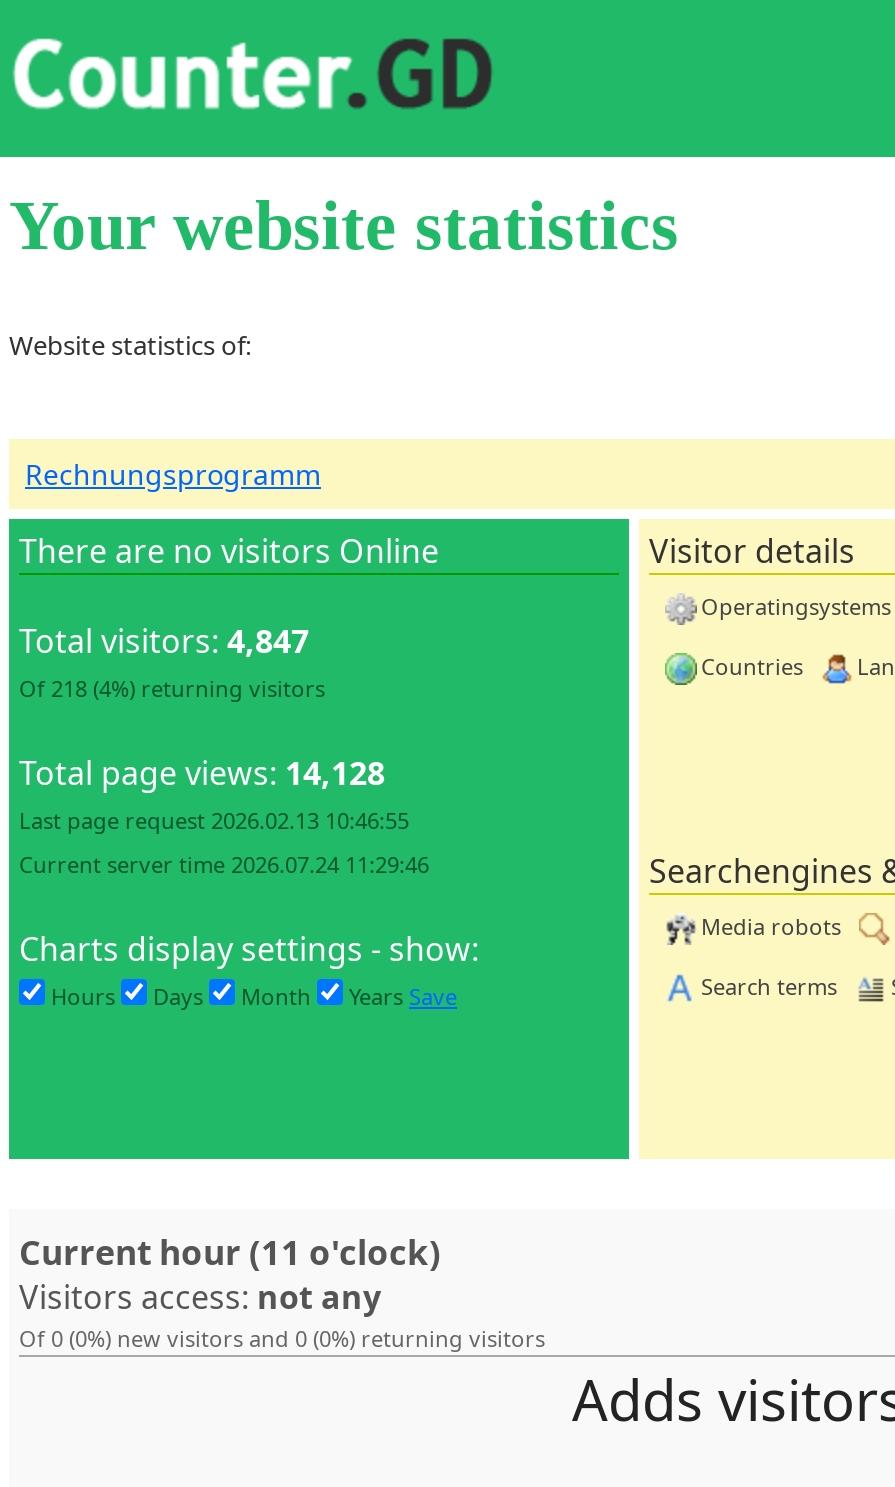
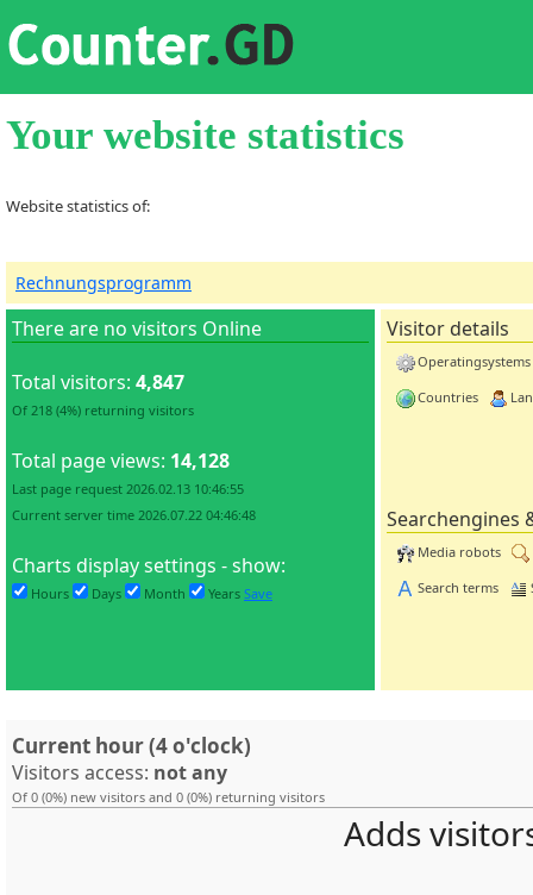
[19,849,429,879] Current server time 2026.07.24 11:29:46 -> [12,506,256,524] Current server time 2026.07.22 04:46:48
[19,1229,441,1275] Current hour (11 o'clock) -> [12,732,251,759] Current hour (4 o'clock)

